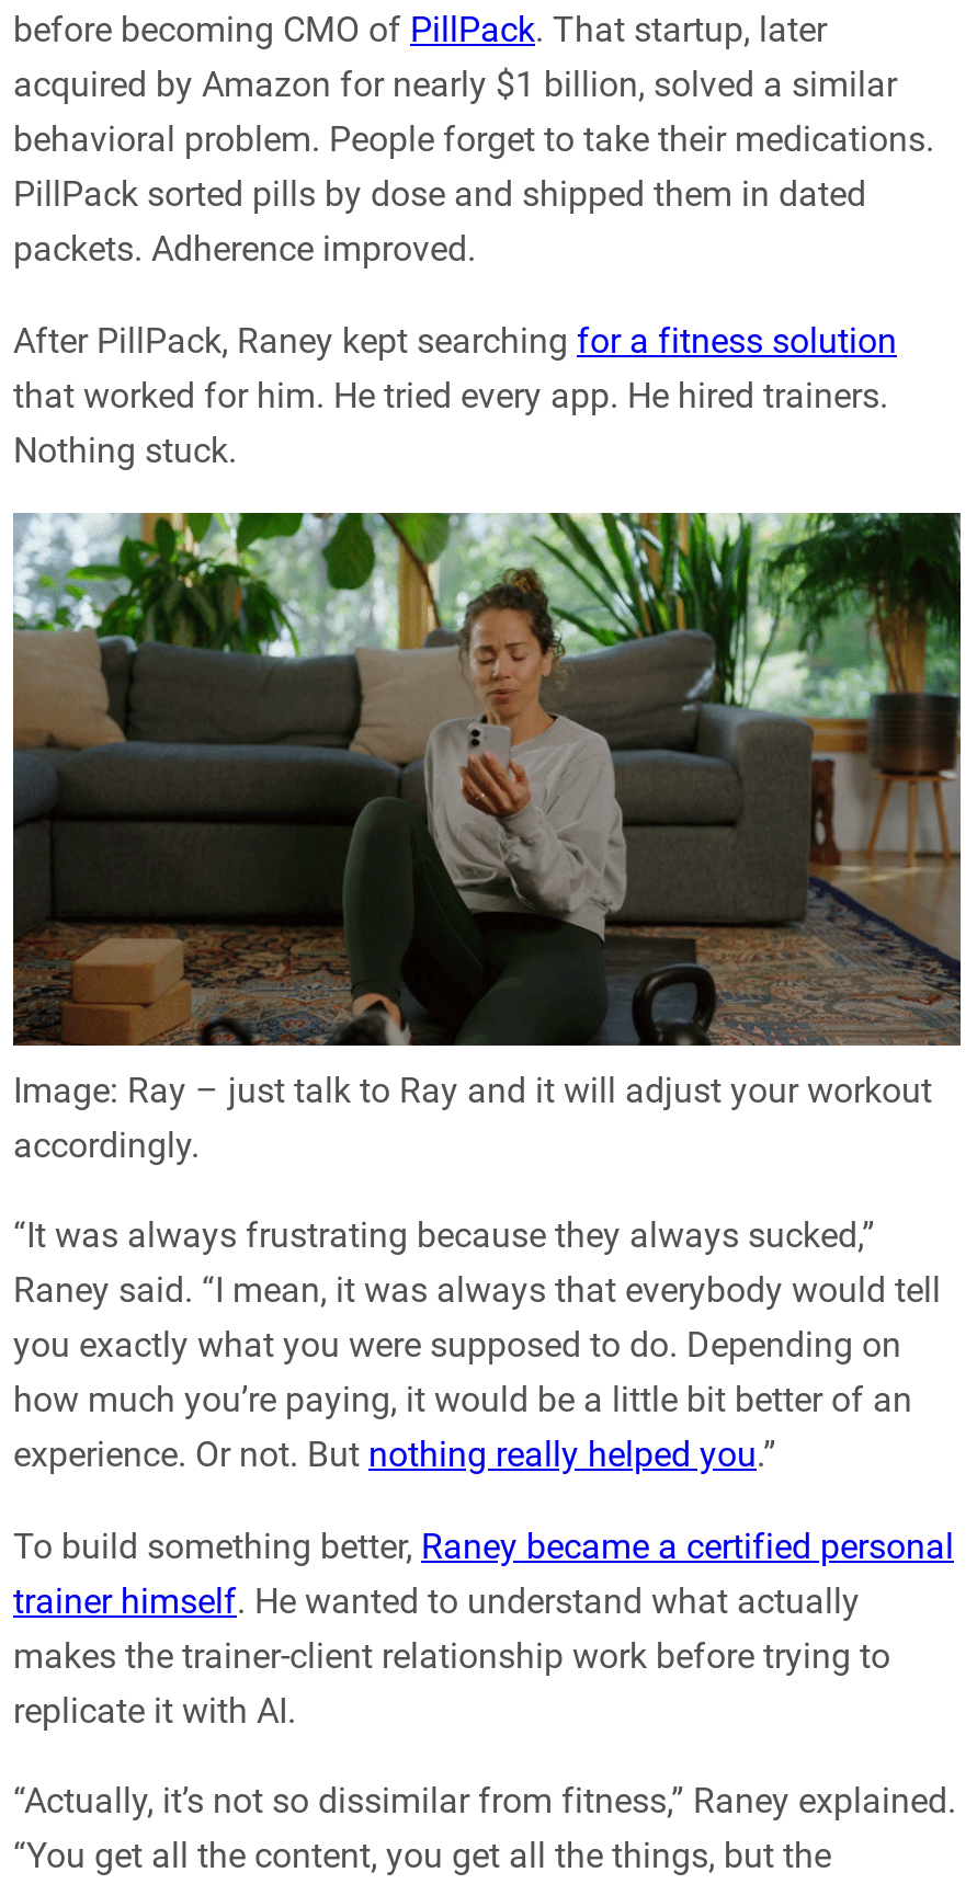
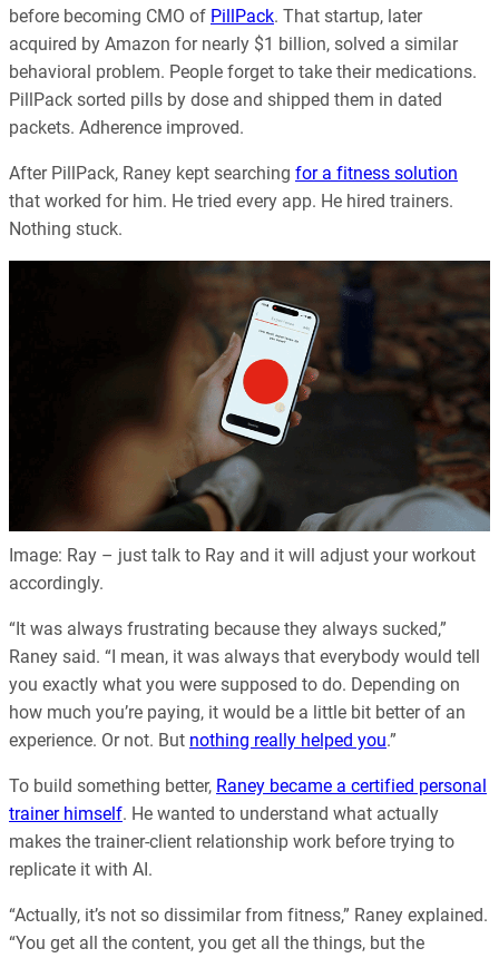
[11,510,963,1049] [image] -> [8,260,491,532] [image]

